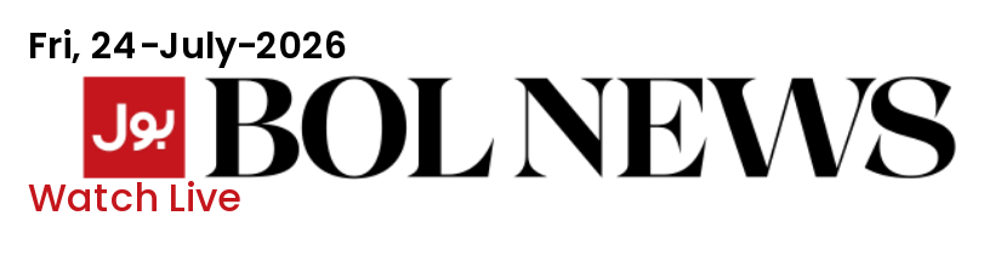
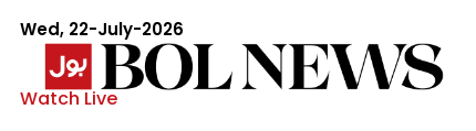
[28,19,348,70] Fri, 24-July-2026 -> [20,18,184,41] Wed, 22-July-2026

